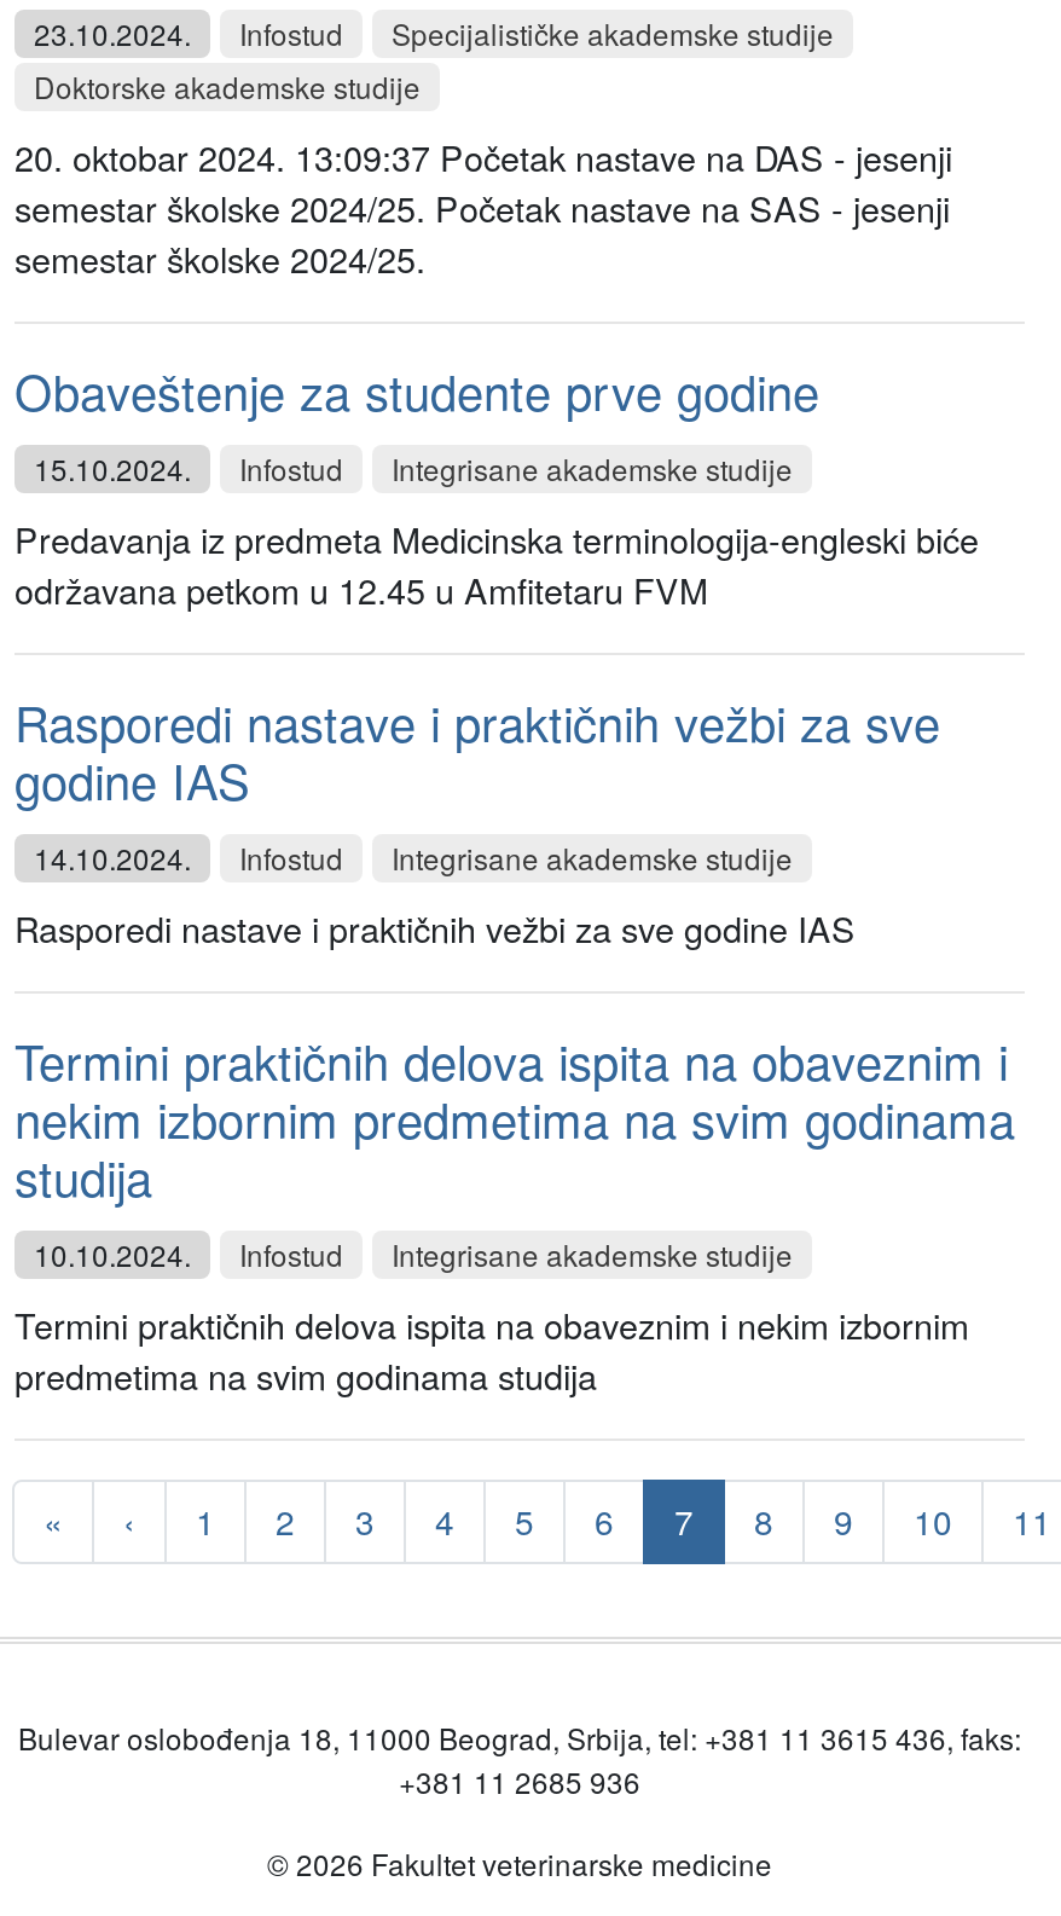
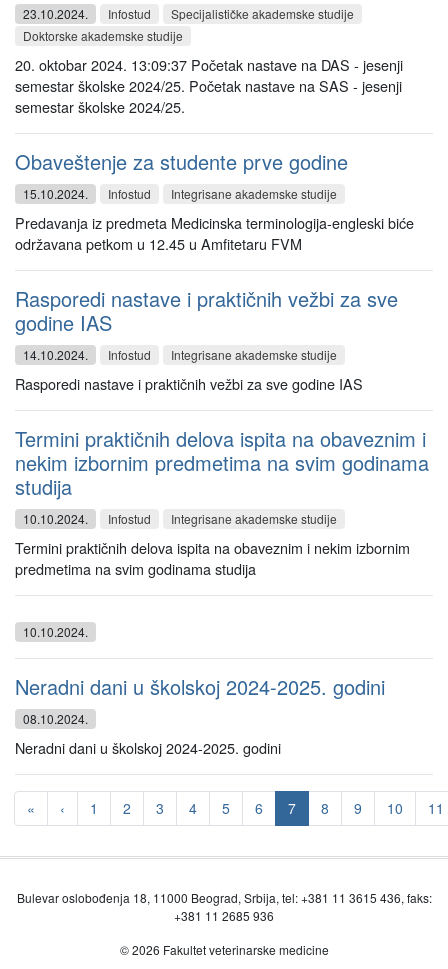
none -> [15,623,385,758] 10.10.2024. | Neradni dani u školskoj 2024-2025. godini | 08.10.2024. | Neradni dani u školskoj 2024-2025. godini

